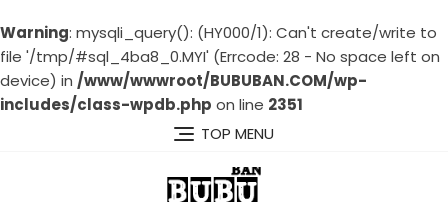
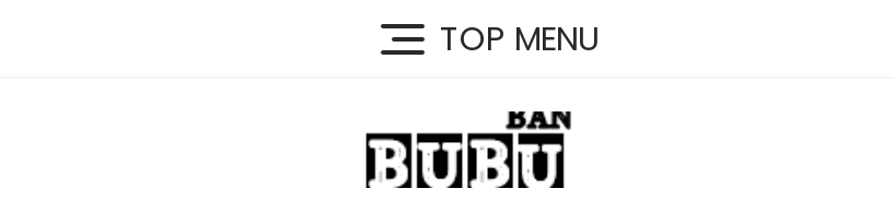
[0,22,440,115] Warning: mysqli_query(): (HY000/1): Can't create/write to | file '/tmp/#sql_4ba8_0.MYI' (Errcode: 28 - No space left on | device) in /www/wwwroot/BUBUBAN.COM/wp- | includes/class-wpdb.php on line 2351 -> none

